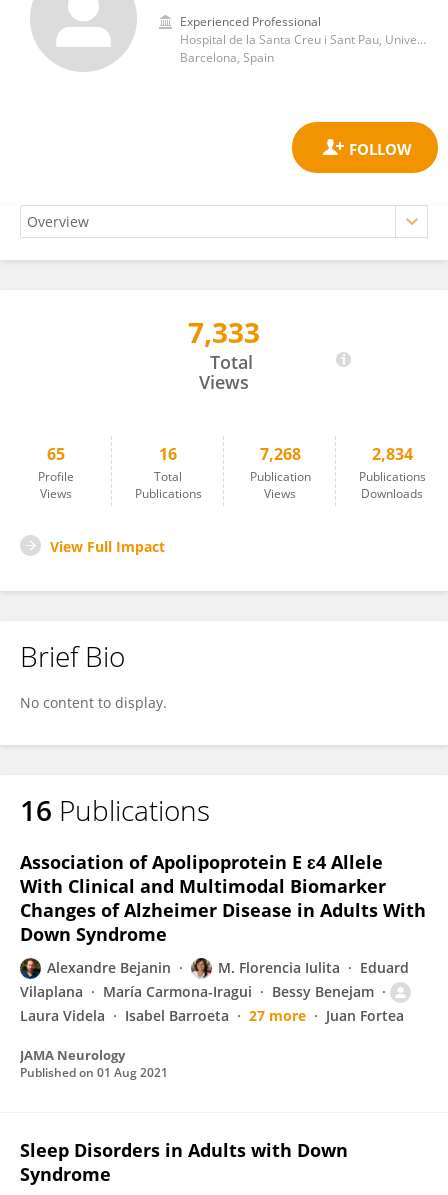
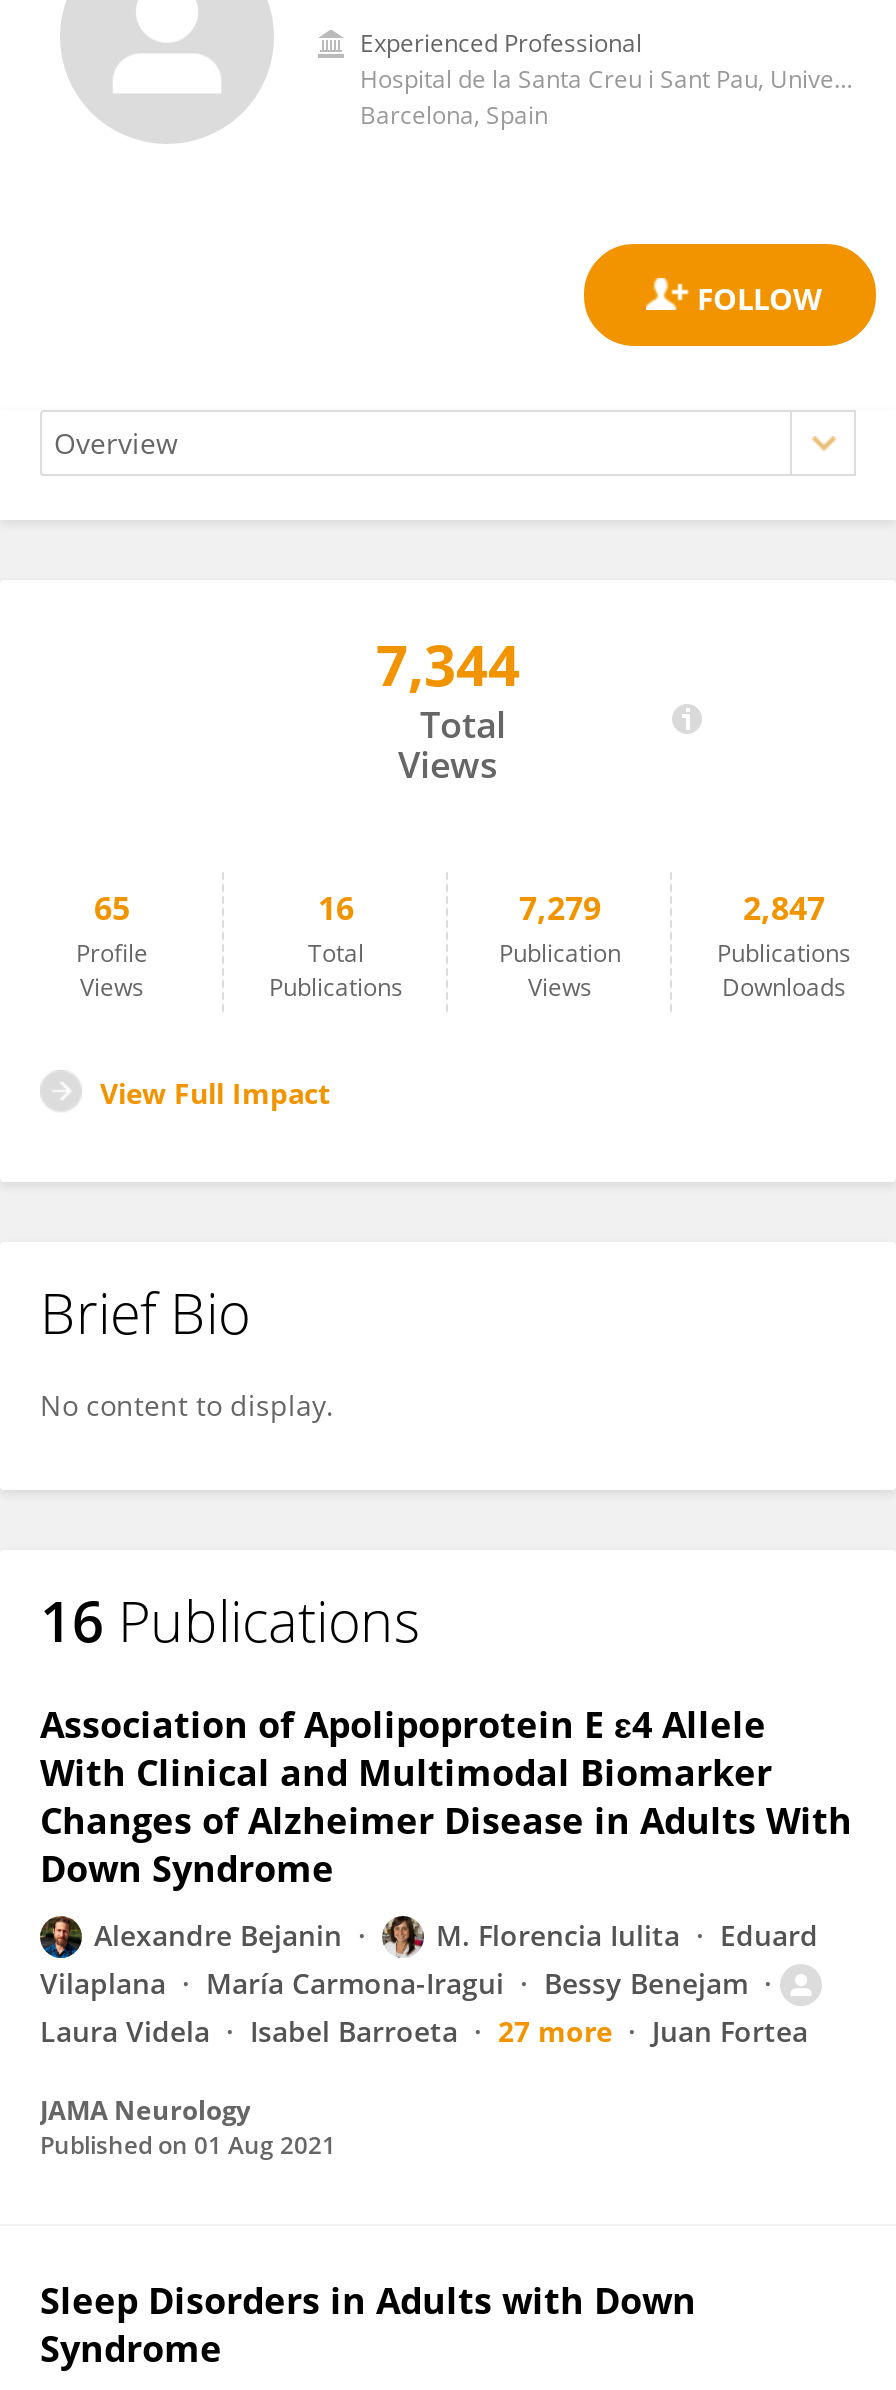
[188,313,260,351] 7,333 -> [376,626,520,702] 7,344
[259,443,300,465] 7,268 -> [519,886,601,930] 7,279
[371,443,412,465] 2,834 -> [743,886,825,930] 2,847

